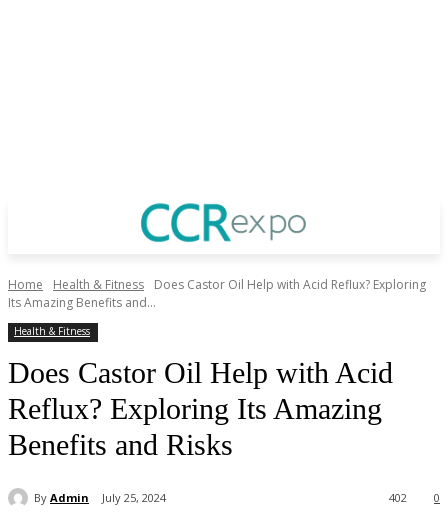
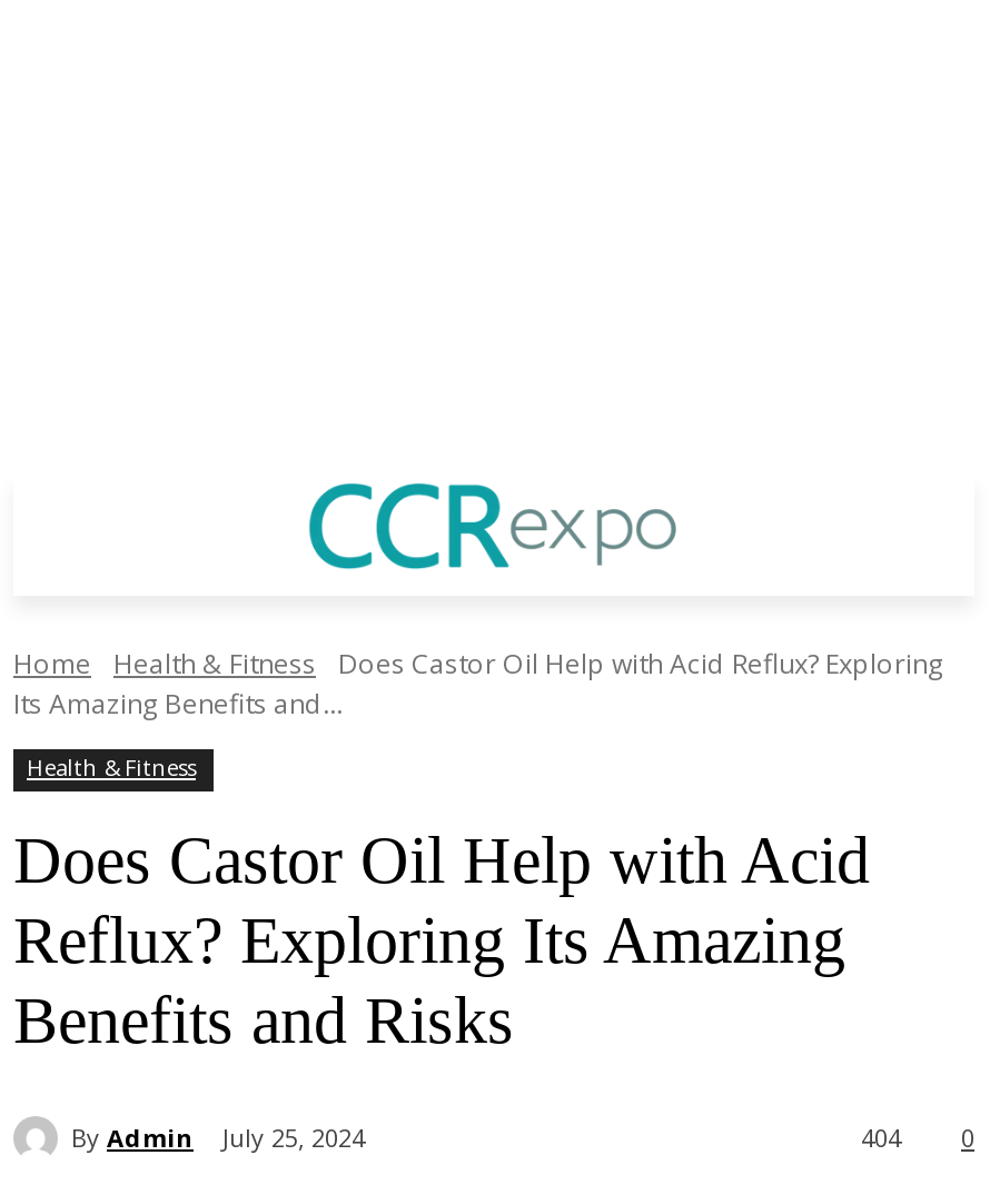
[389,490,440,505] 402 0 -> [861,1121,974,1154] 404 0

